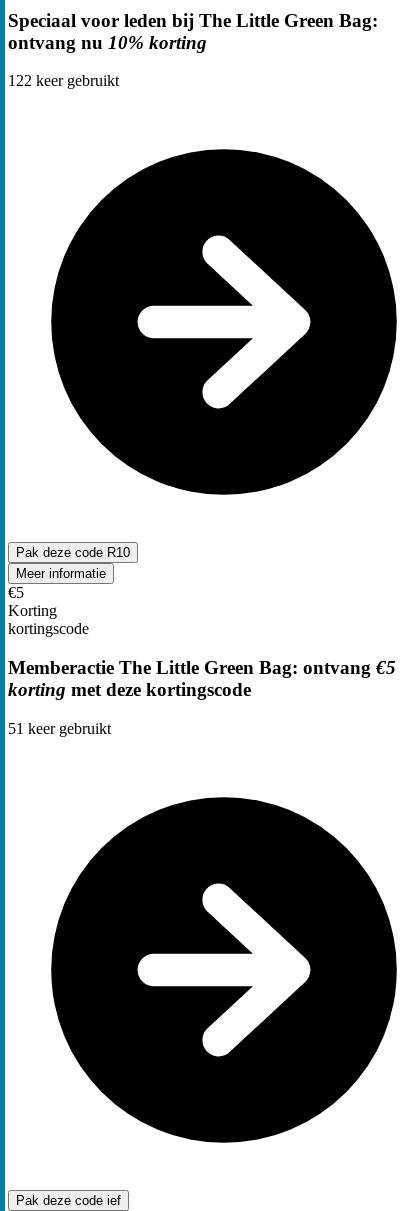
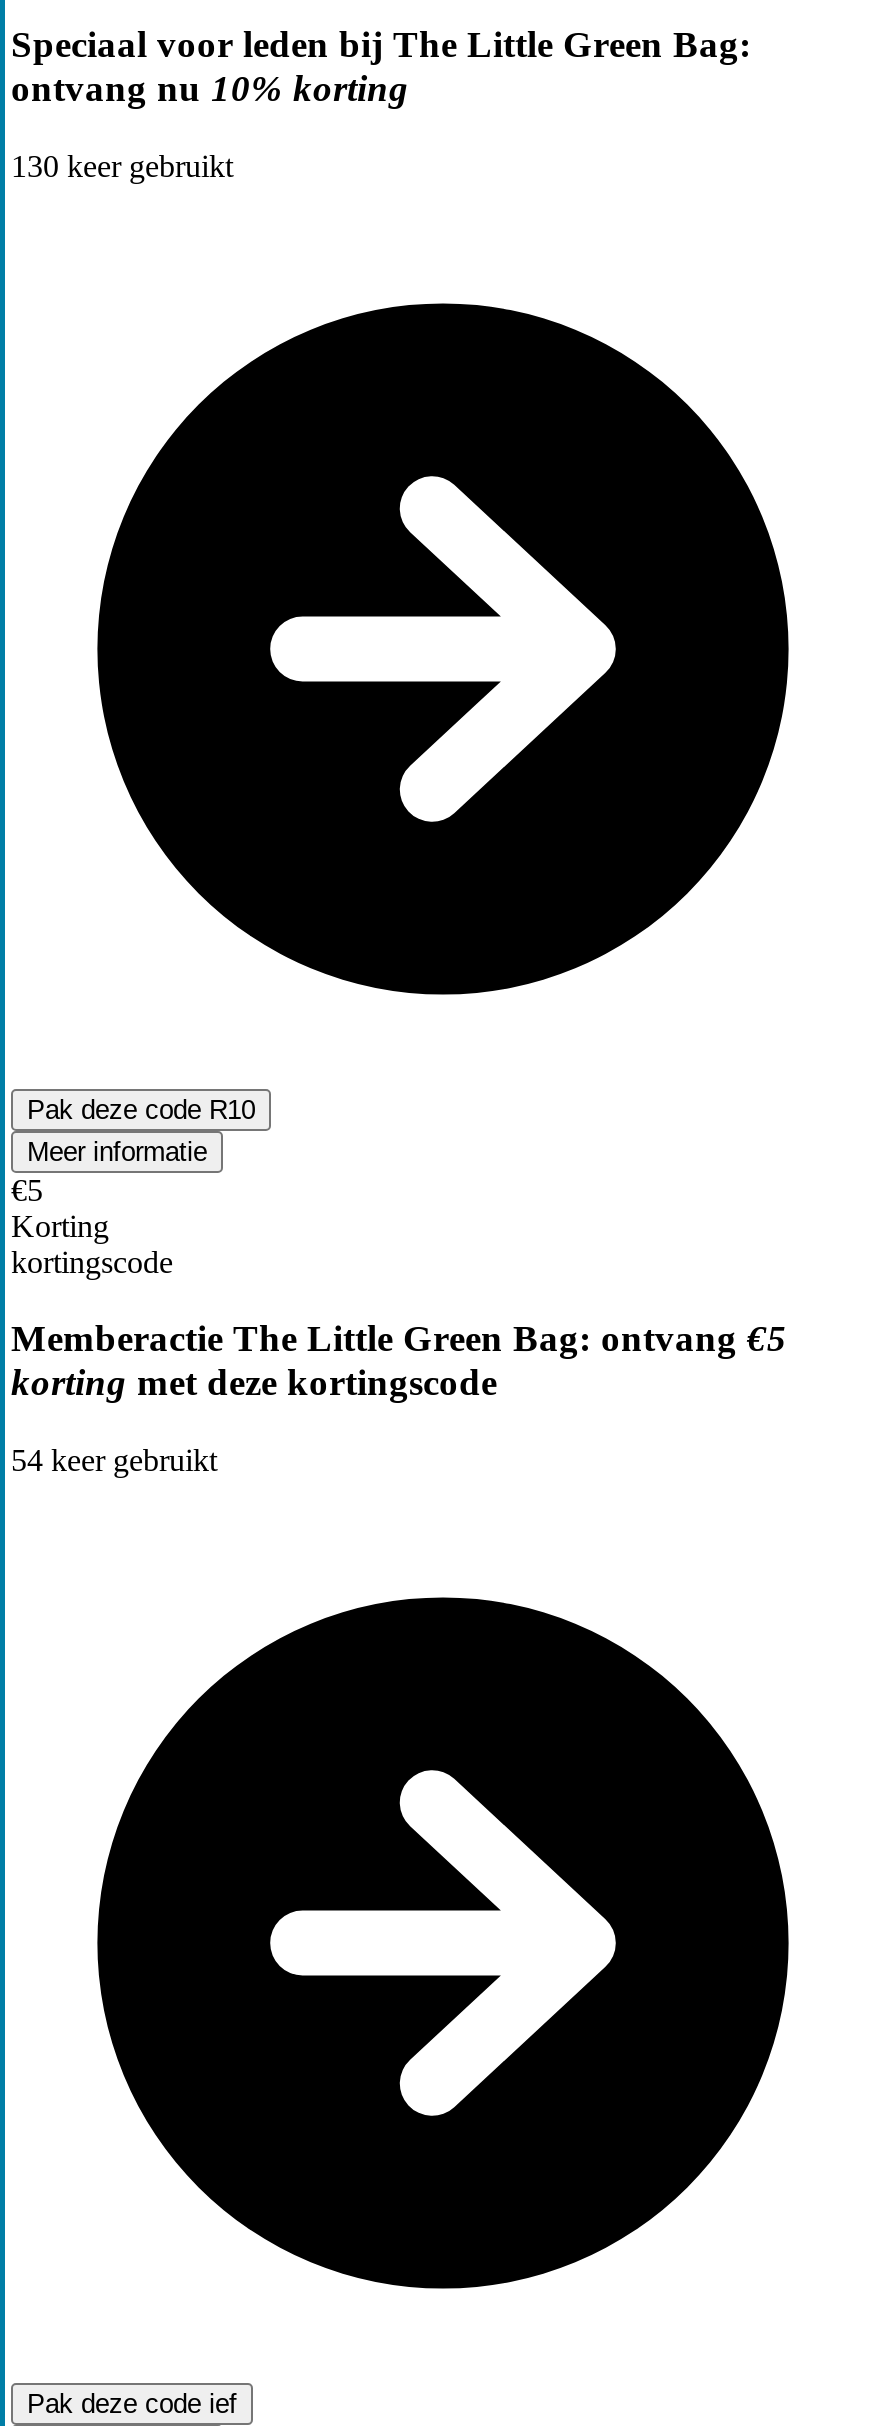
[8,72,119,89] 122 keer gebruikt -> [11,148,233,182] 130 keer gebruikt
[8,720,111,737] 51 keer gebruikt -> [11,1443,217,1477] 54 keer gebruikt

